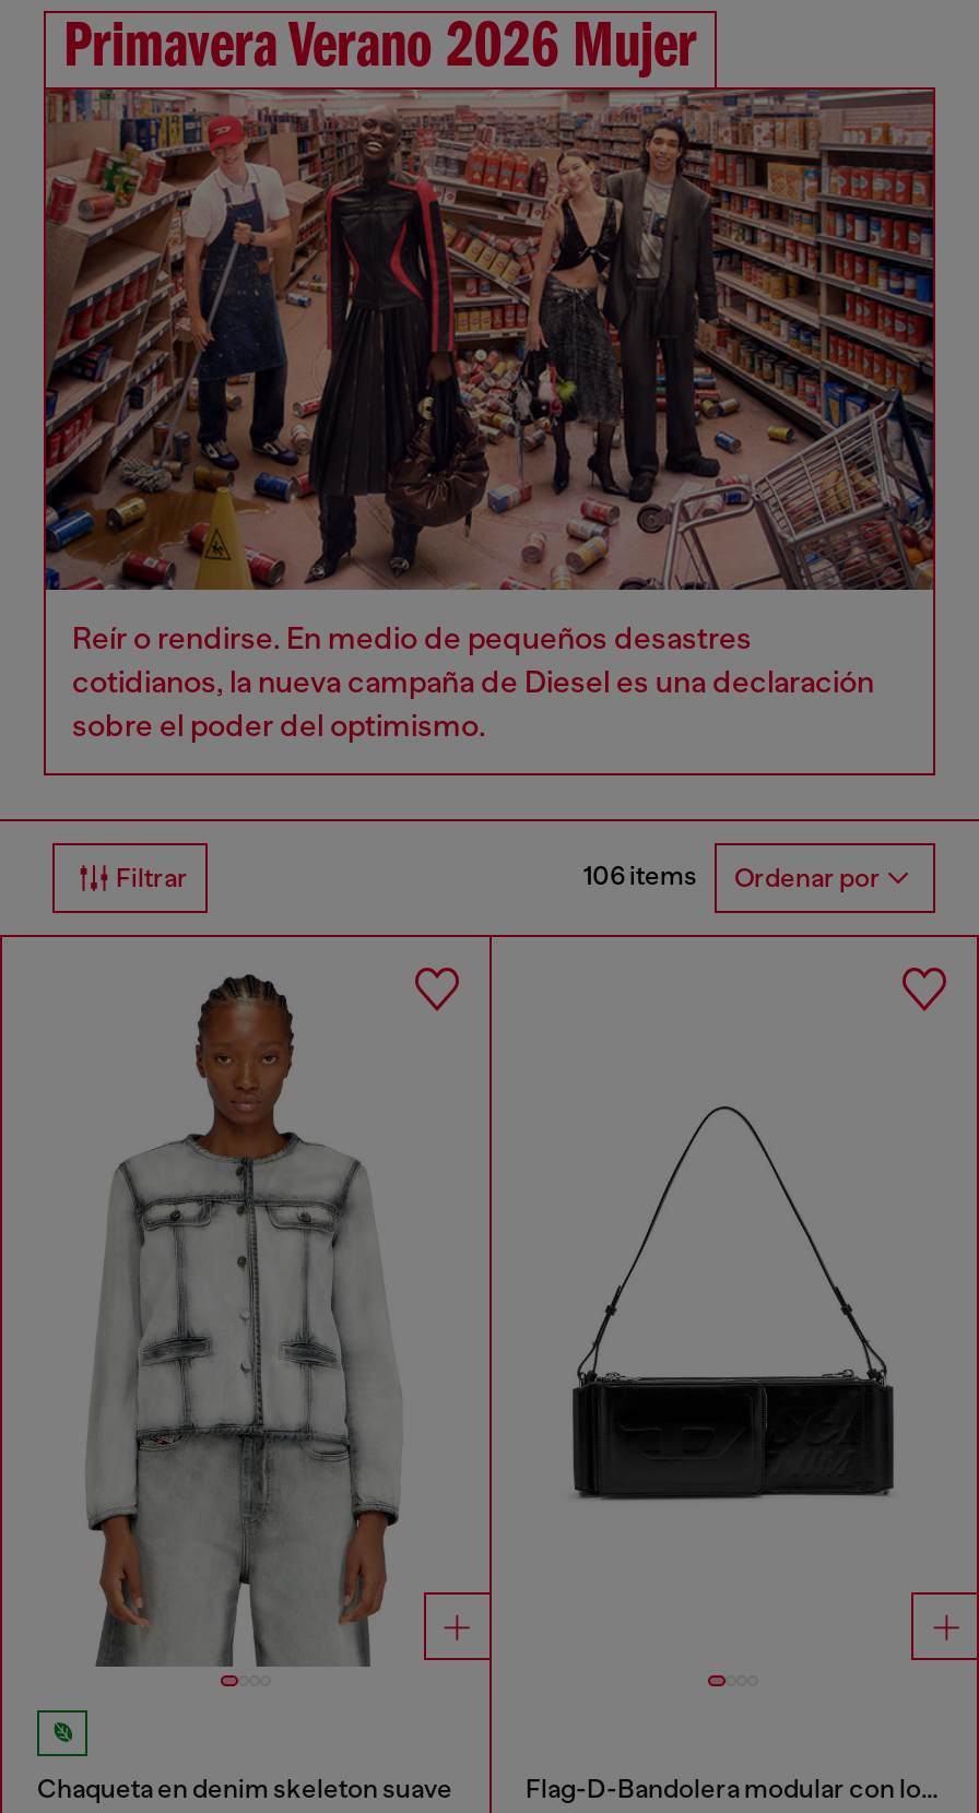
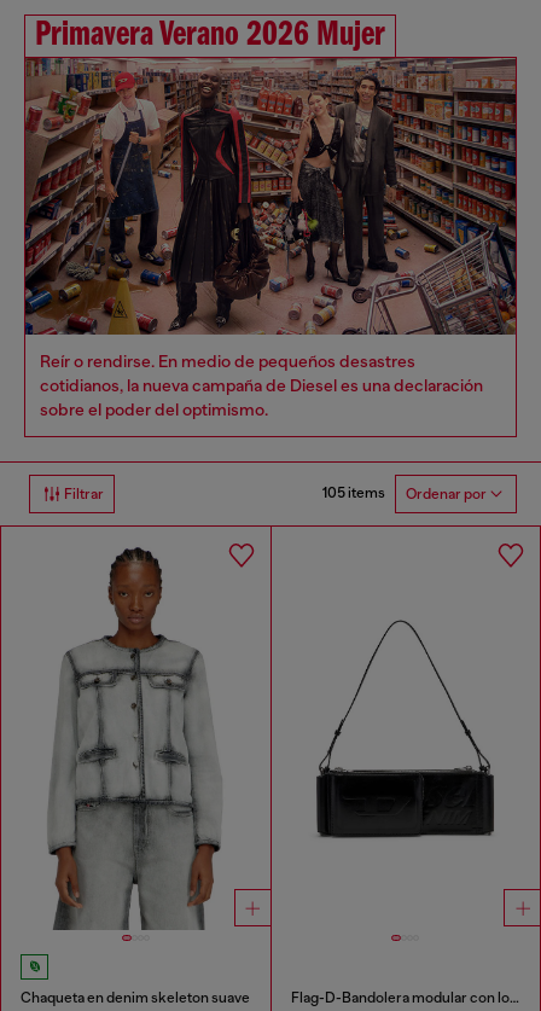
[583,862,881,893] 106 items Ordenar por -> [322,485,487,502] 105 items Ordenar por

